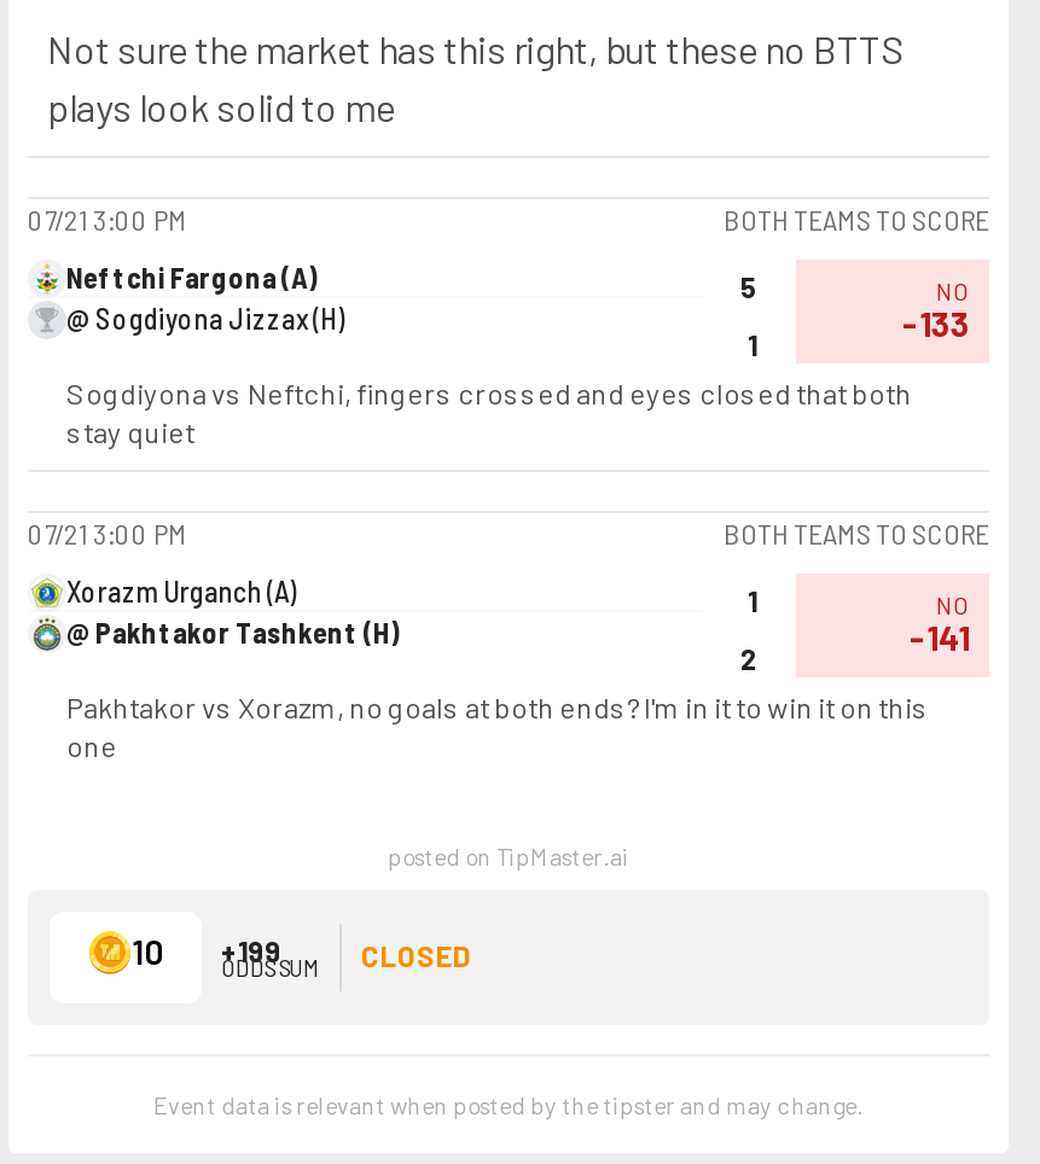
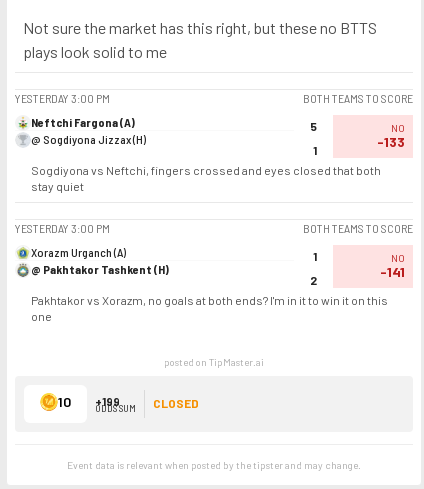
[28,202,187,235] 07/21 3:00 PM -> [15,91,110,105] YESTERDAY 3:00 PM
[28,516,187,549] 07/21 3:00 PM -> [15,221,110,235] YESTERDAY 3:00 PM

